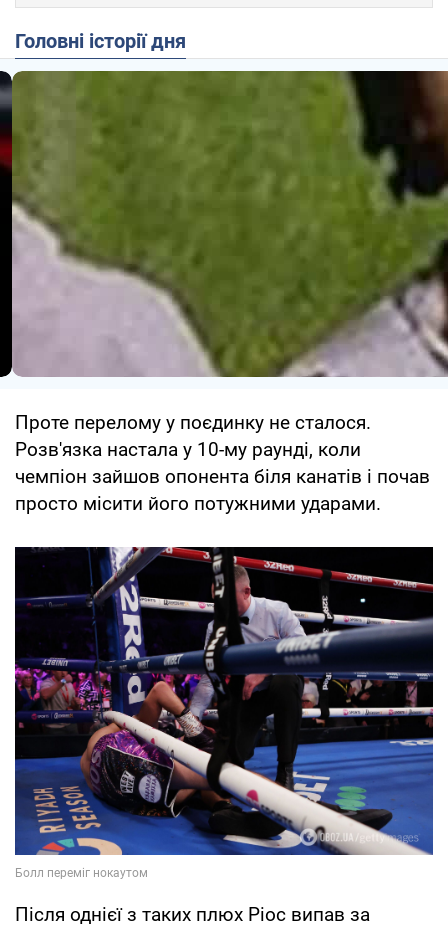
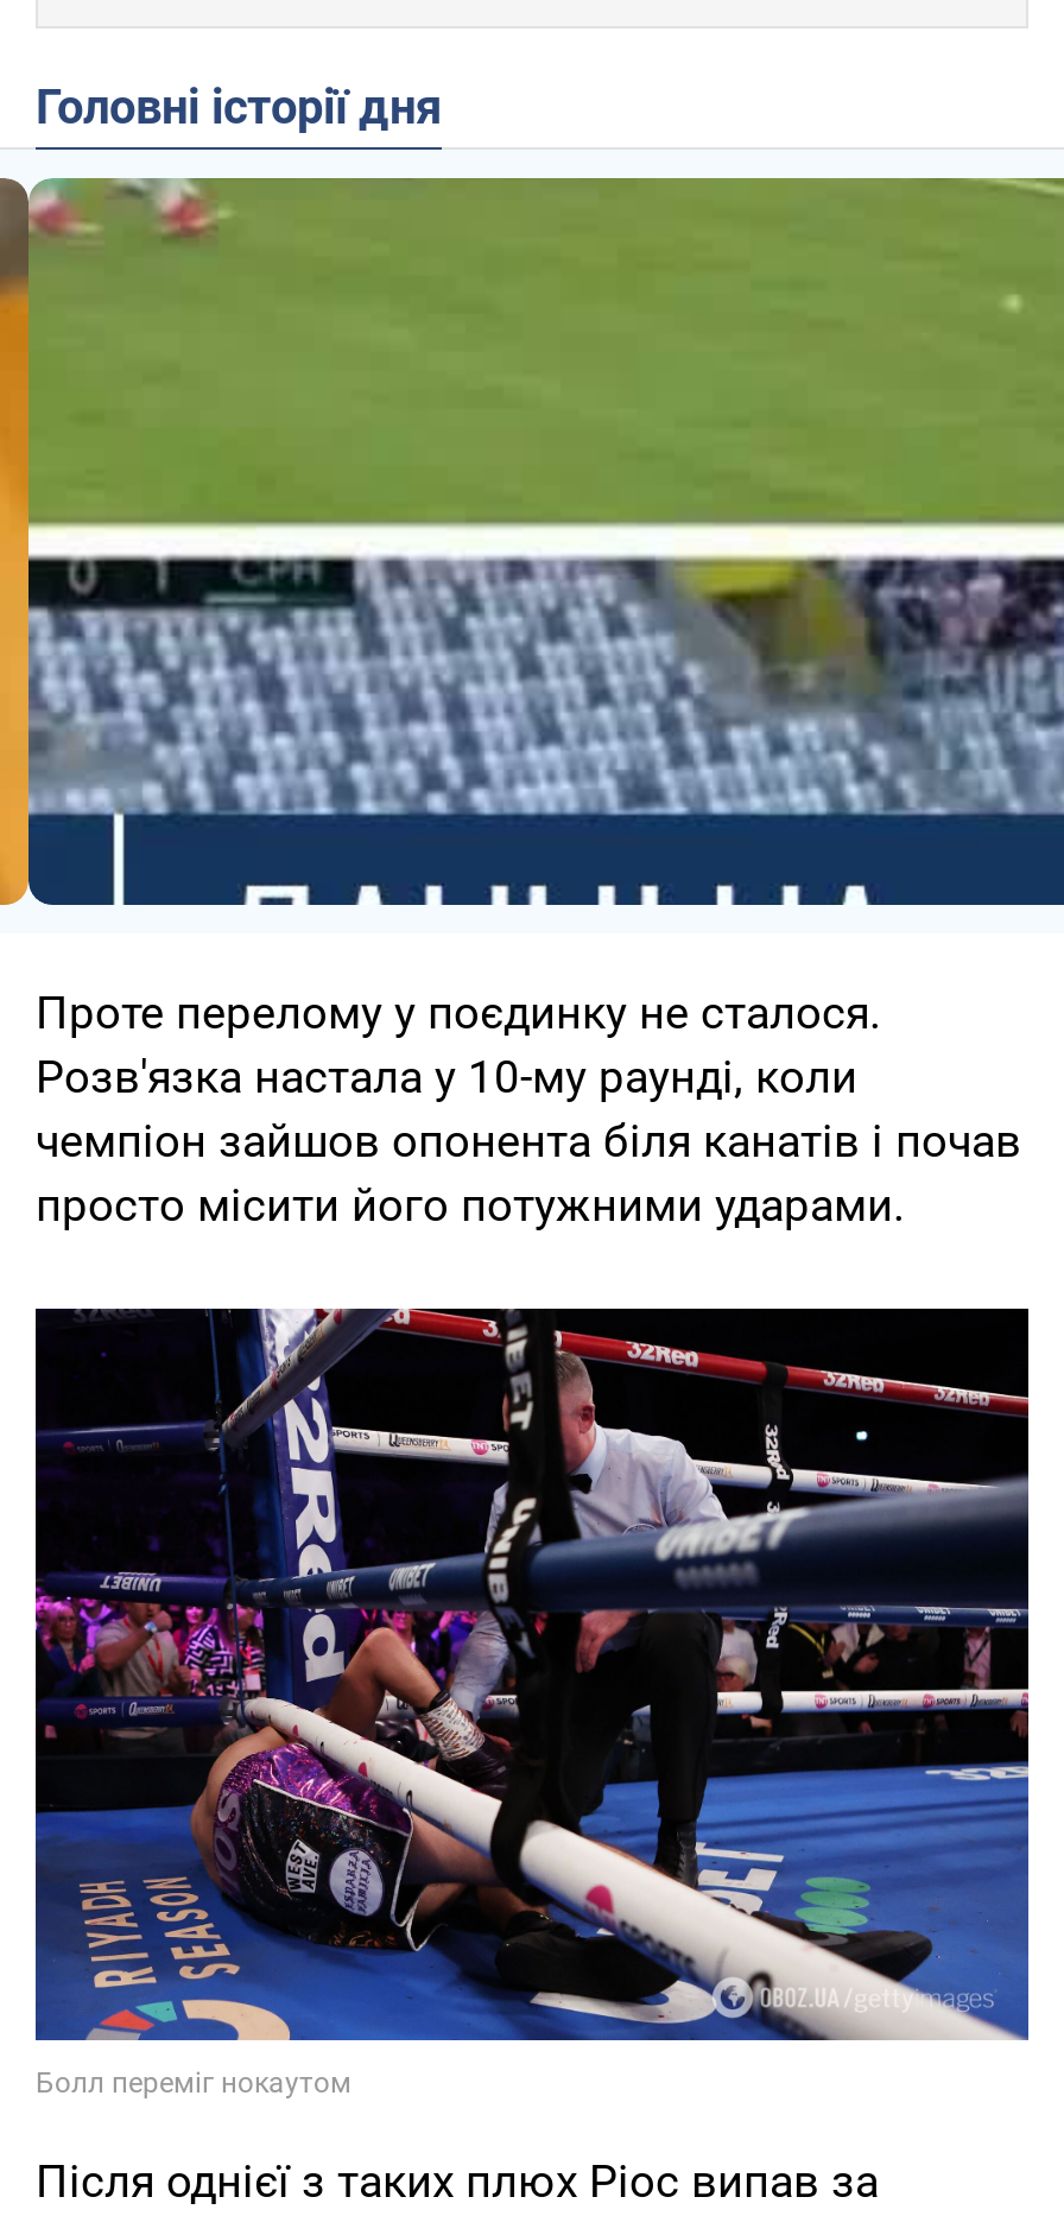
[3,70,445,378] [image] -> [7,176,1057,907] [image]

